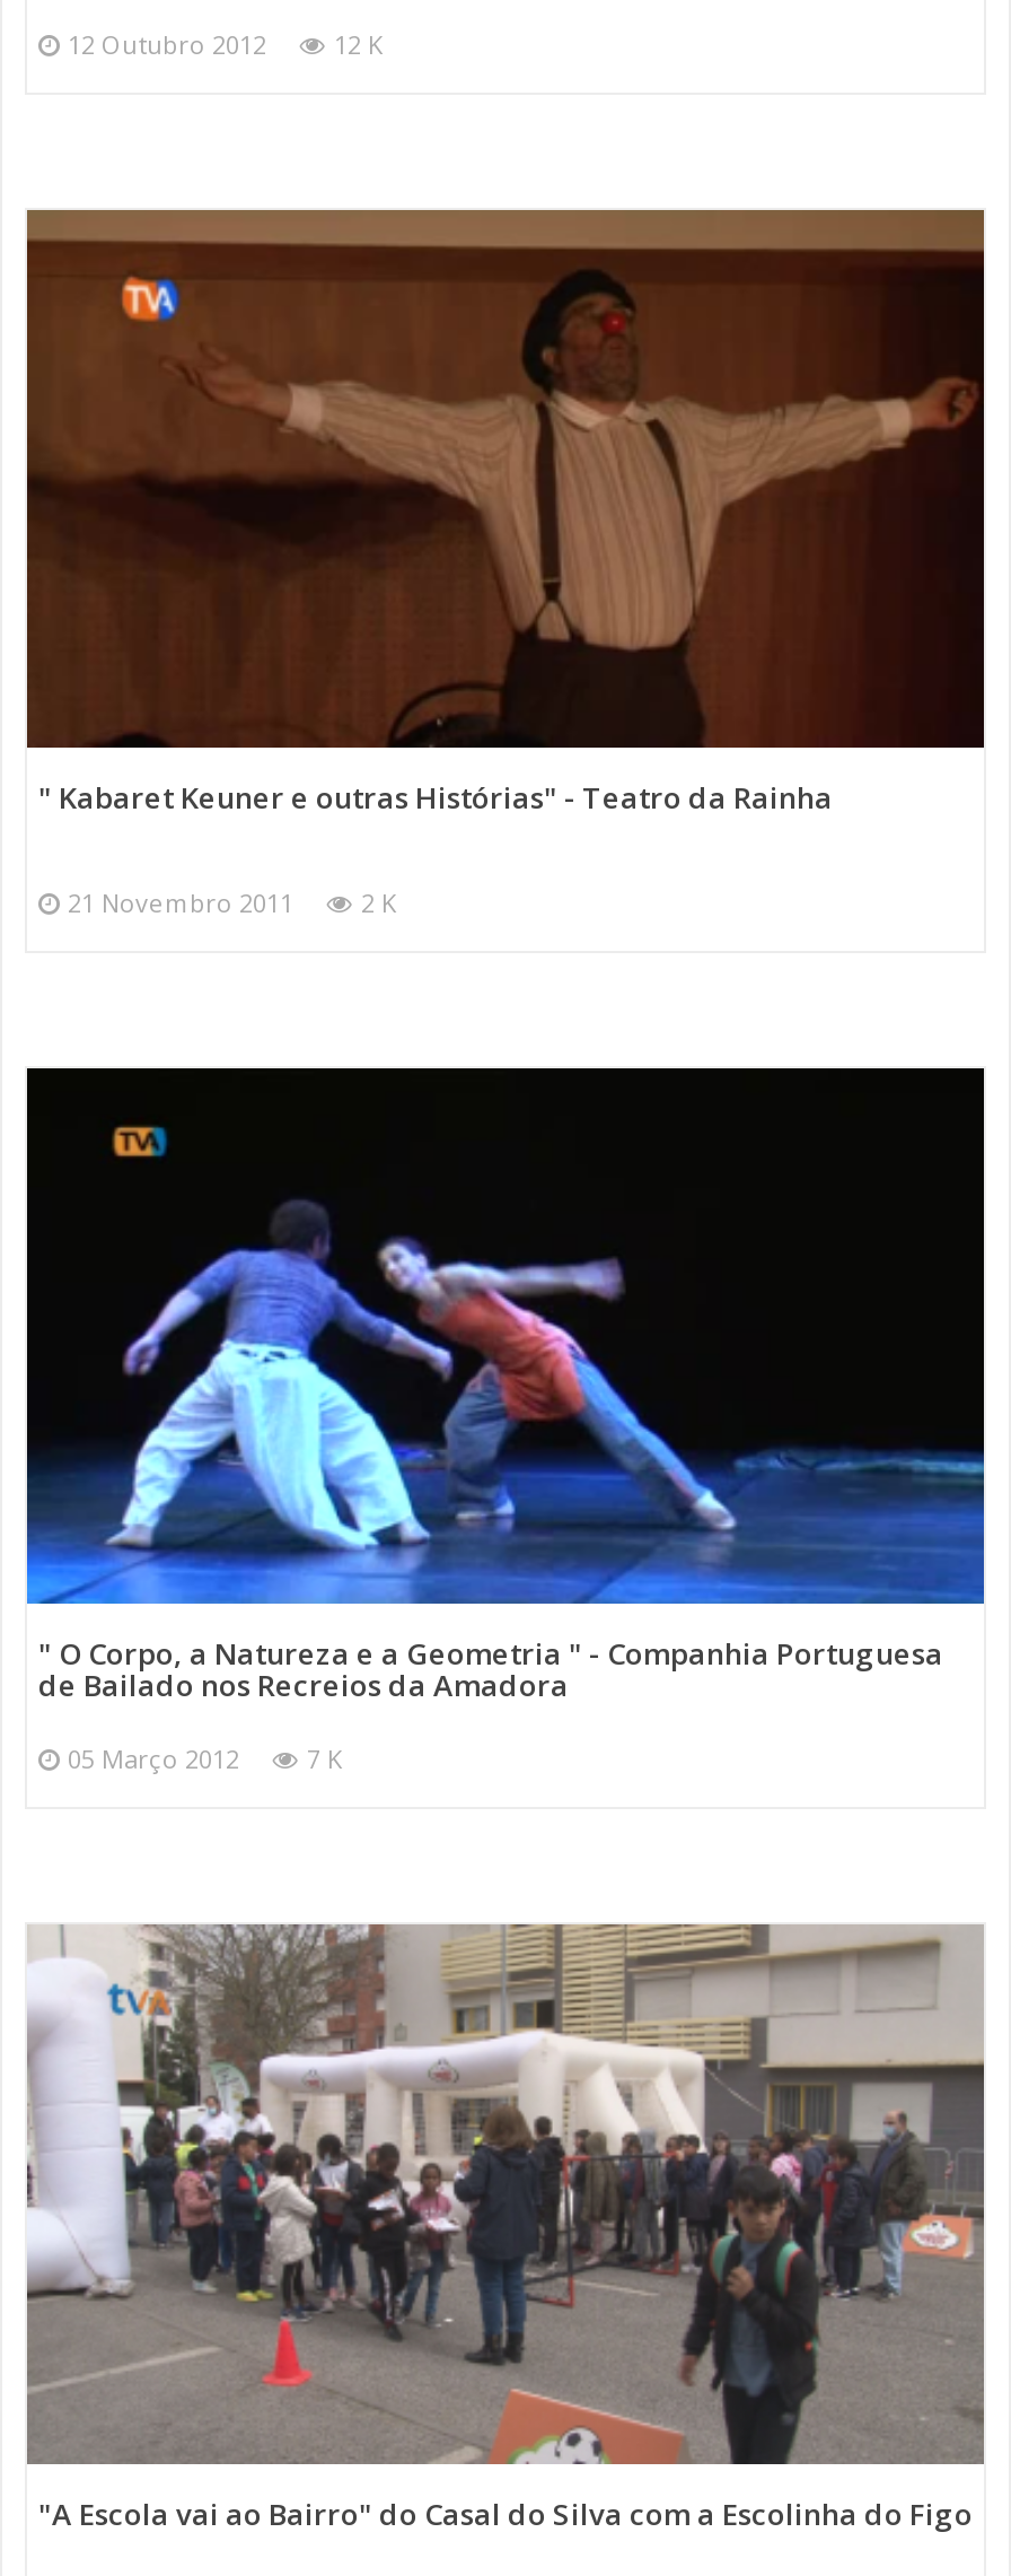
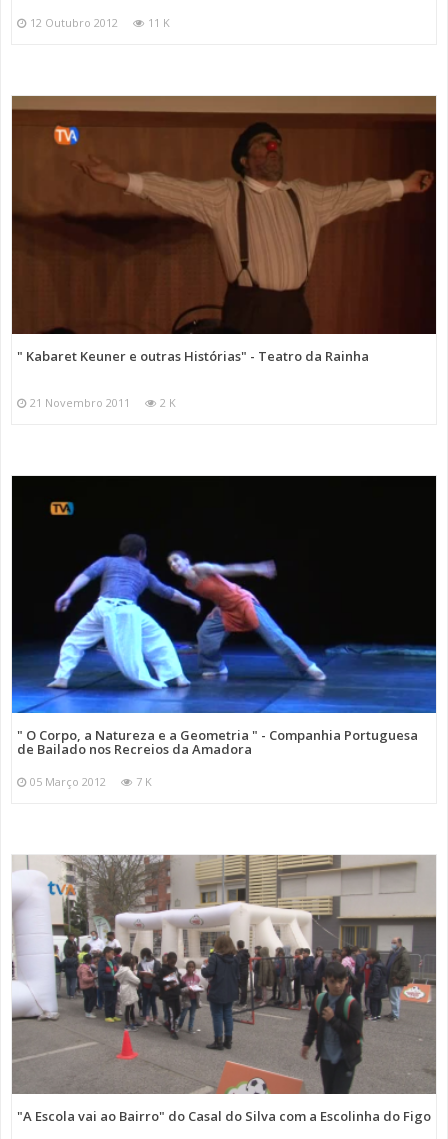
[68,27,384,61] 12 Outubro 2012 12 K -> [30,15,170,30] 12 Outubro 2012 11 K

